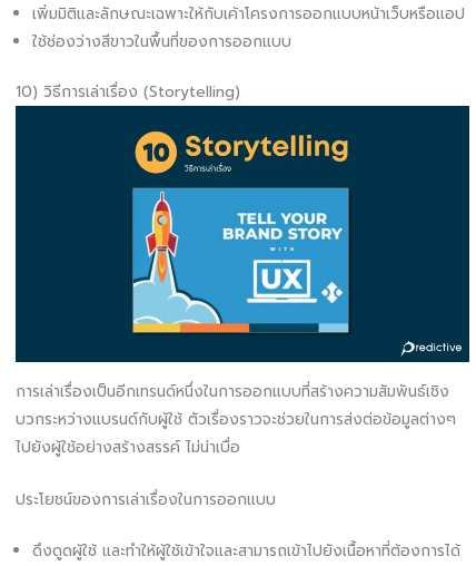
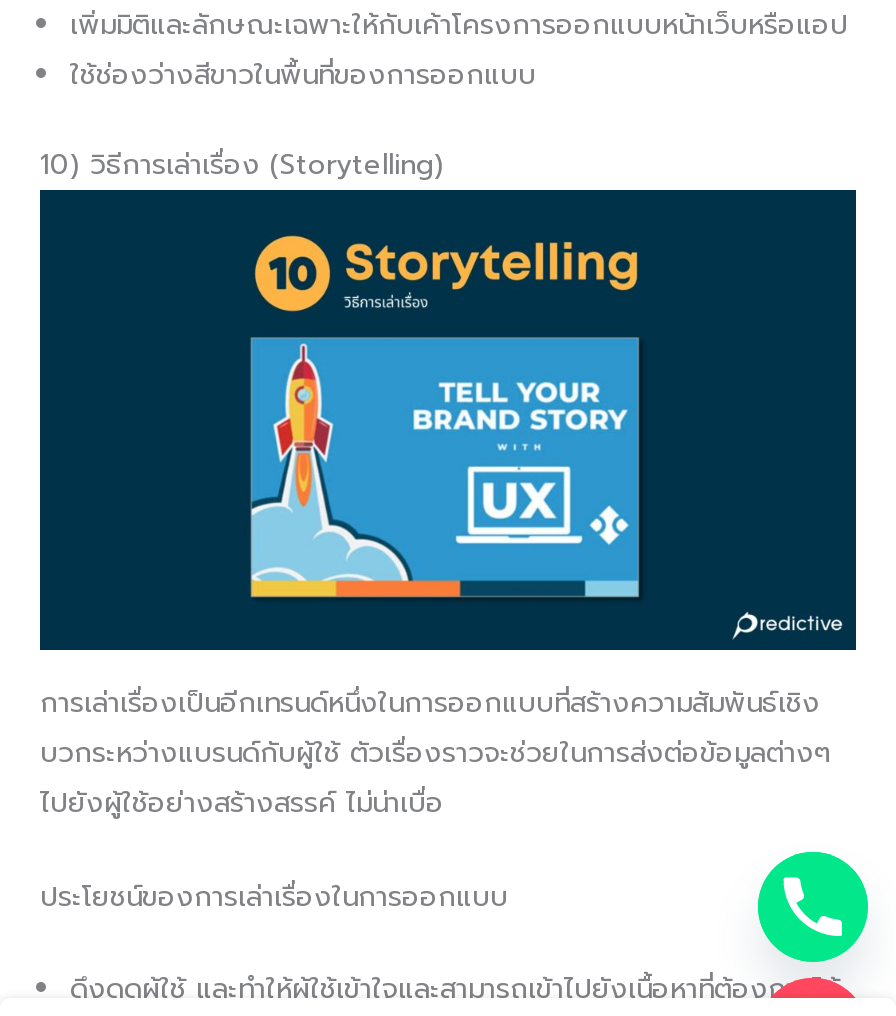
none -> [756,850,870,964] [image]

